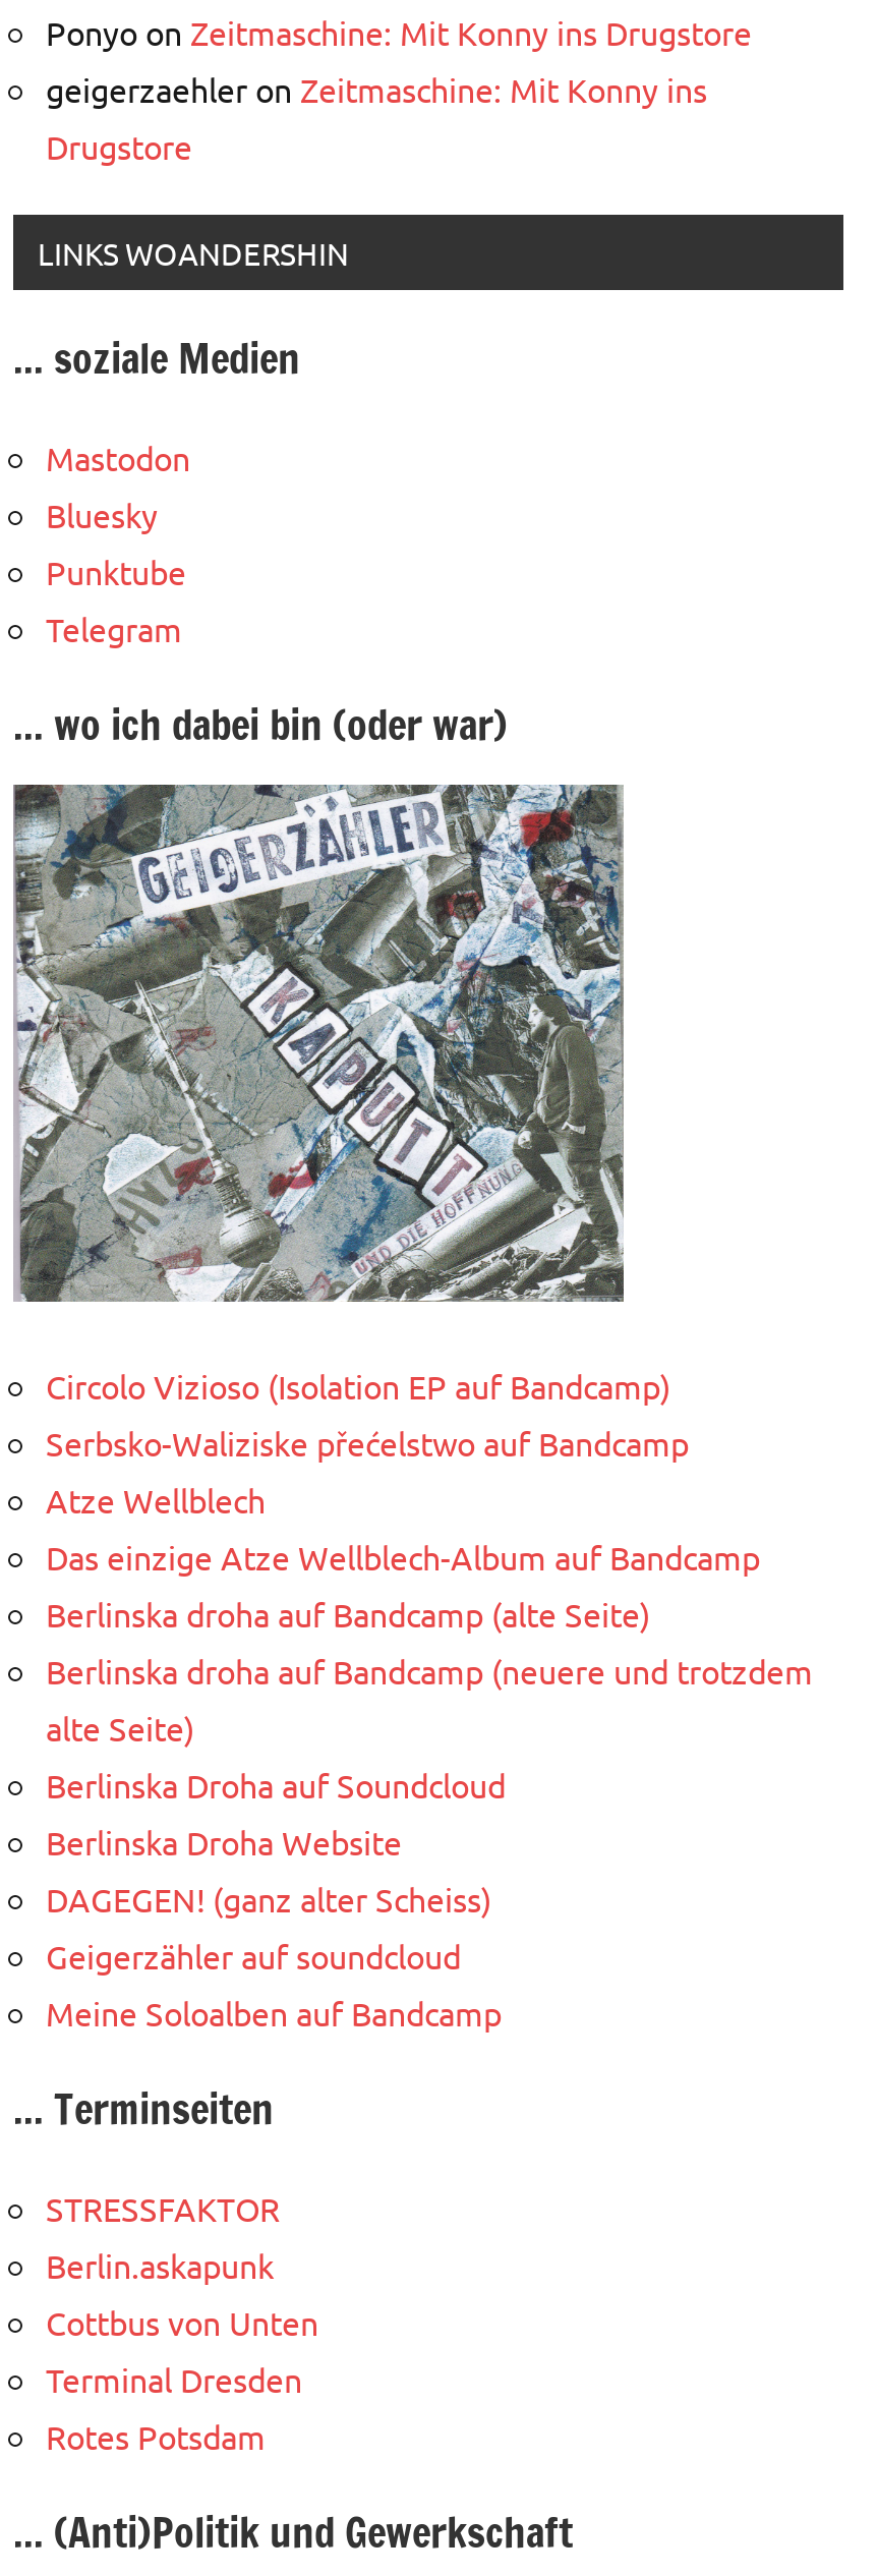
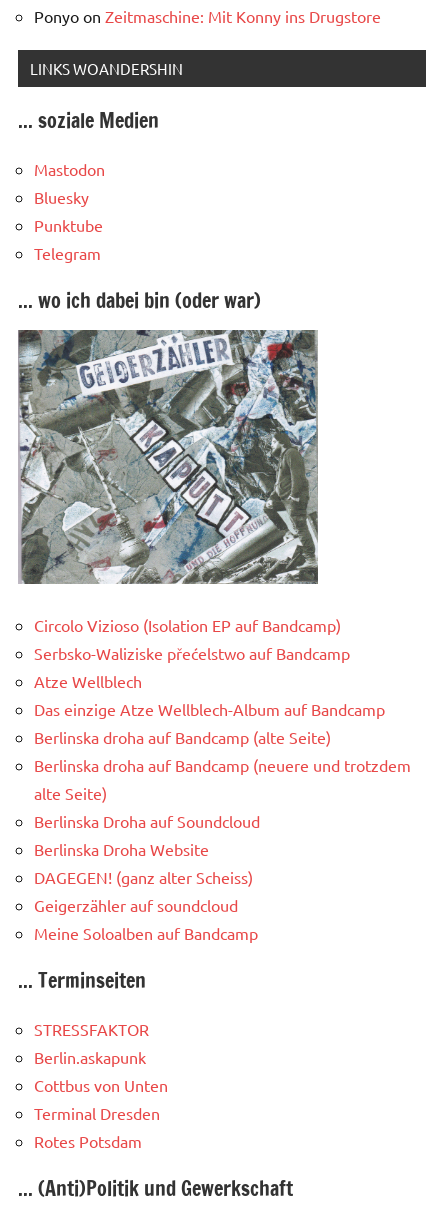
[46,68,707,166] geigerzaehler on Zeitmaschine: Mit Konny ins | Drugstore -> none

